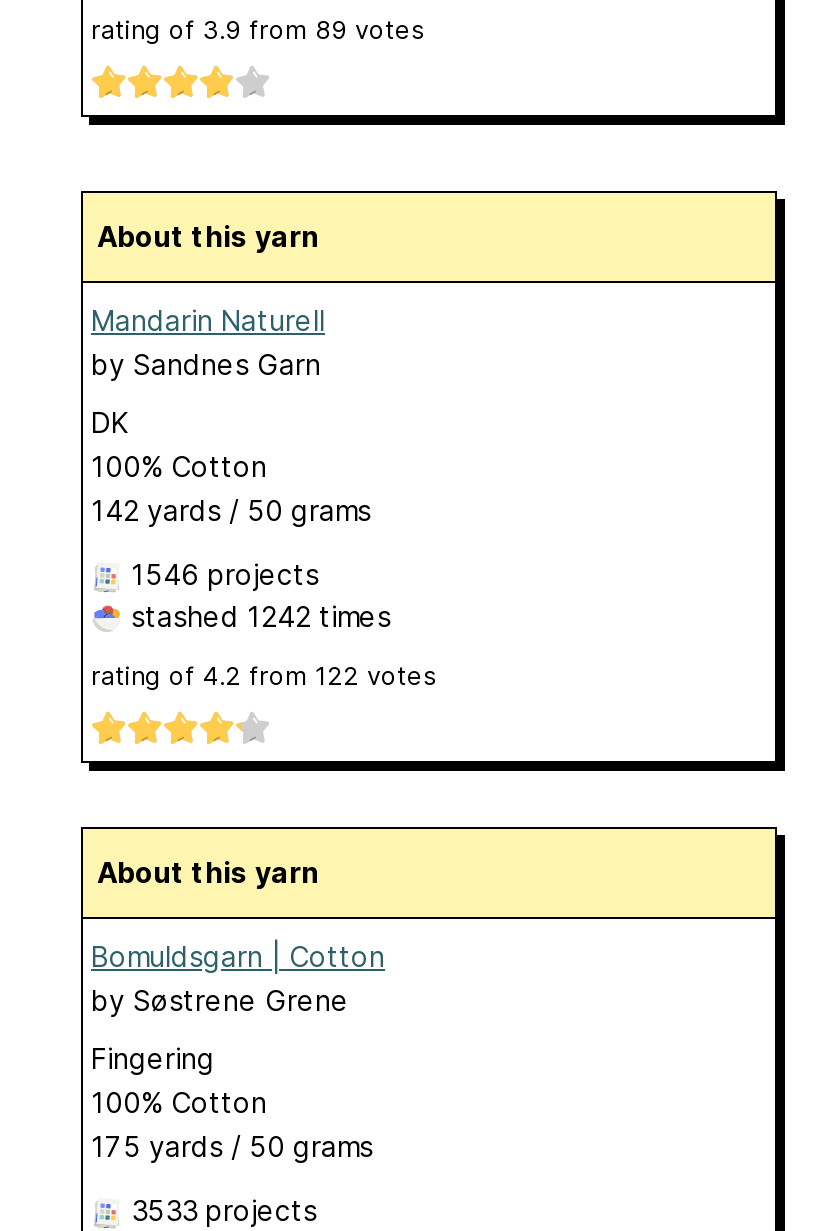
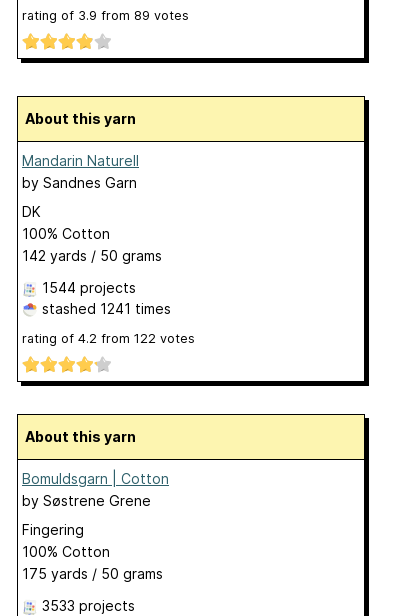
[131,557,319,591] 1546 projects -> [42,279,136,296] 1544 projects
[123,599,391,633] stashed 1242 times -> [38,300,171,317] stashed 1241 times

